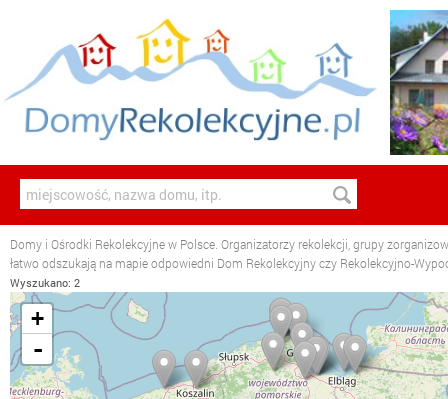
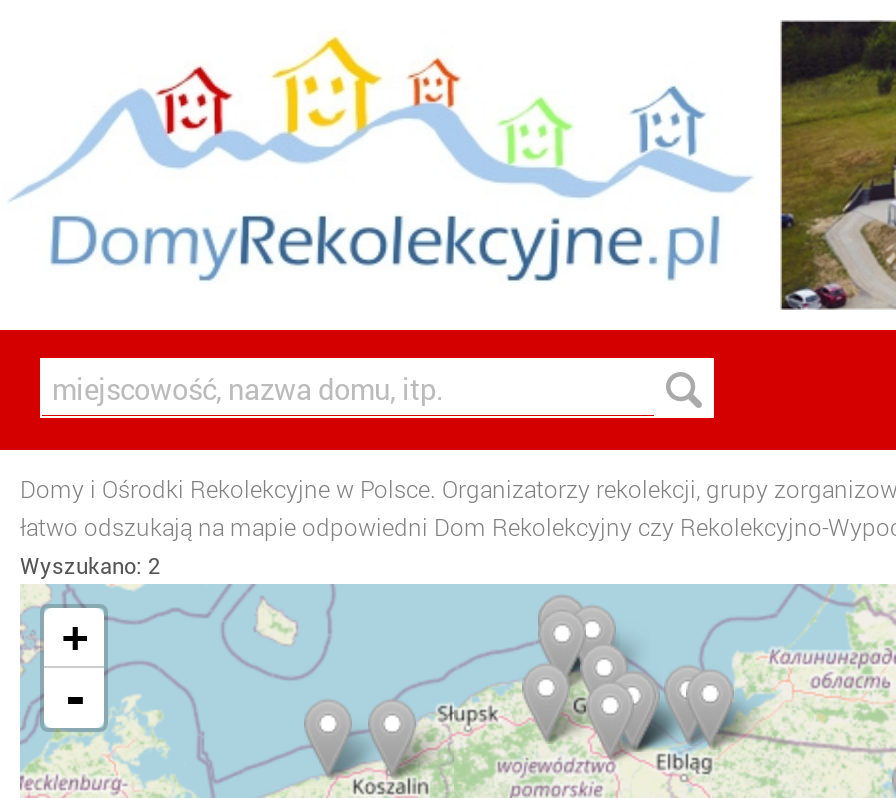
[389,9,445,156] [image] -> [778,18,890,310] [image]

